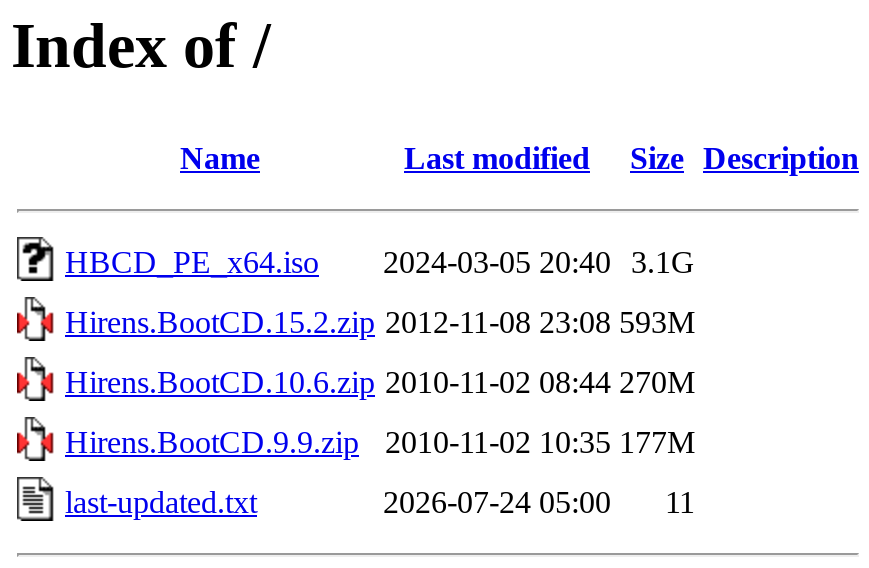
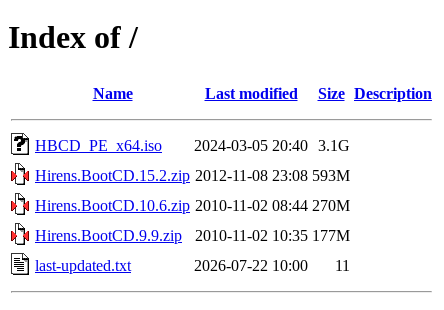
[383,485,695,519] 2026-07-24 05:00 11 -> [194,257,350,274] 2026-07-22 10:00 11

